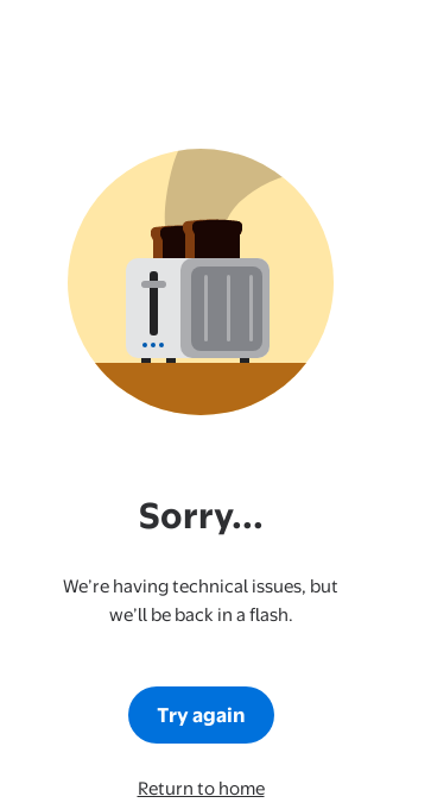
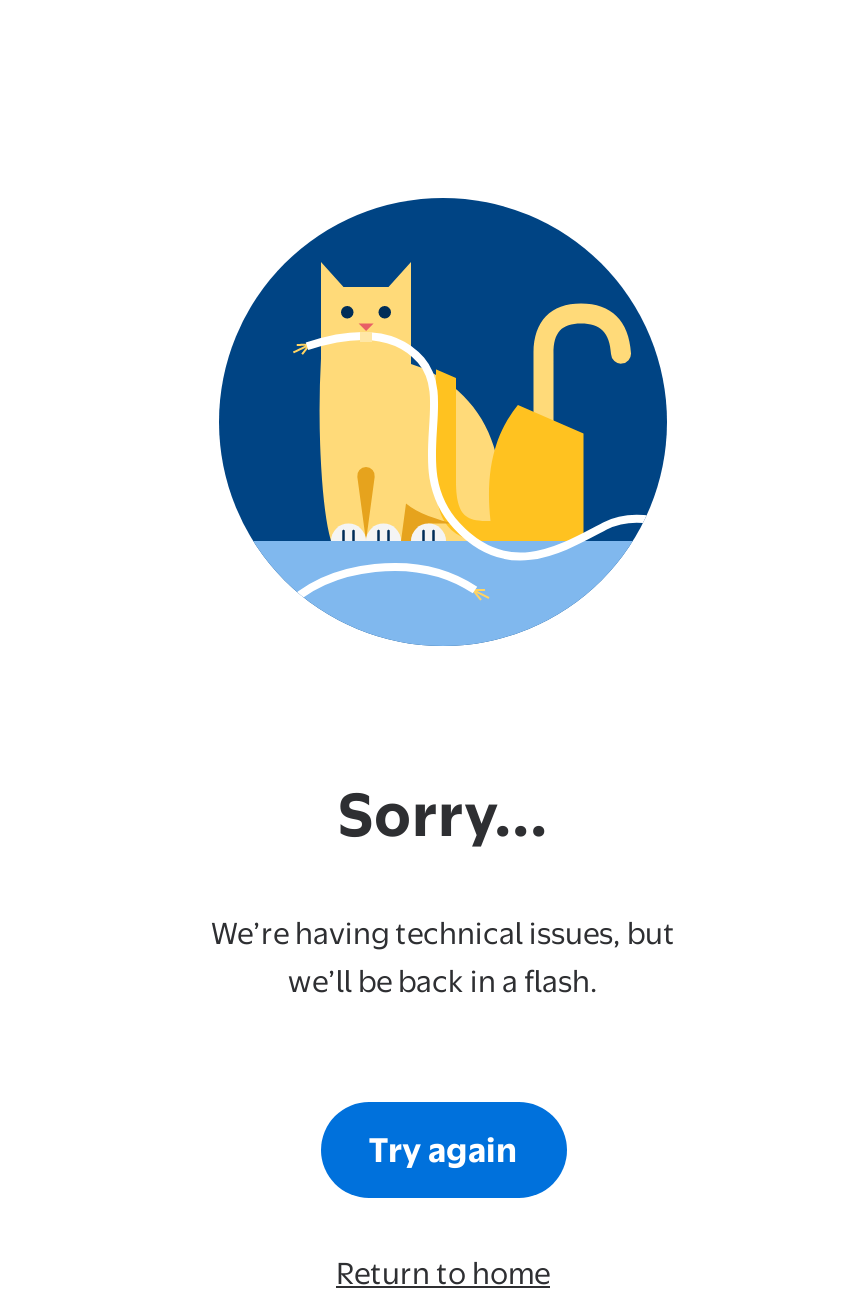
[68,149,334,416] [image] -> [217,196,669,648] [image]

